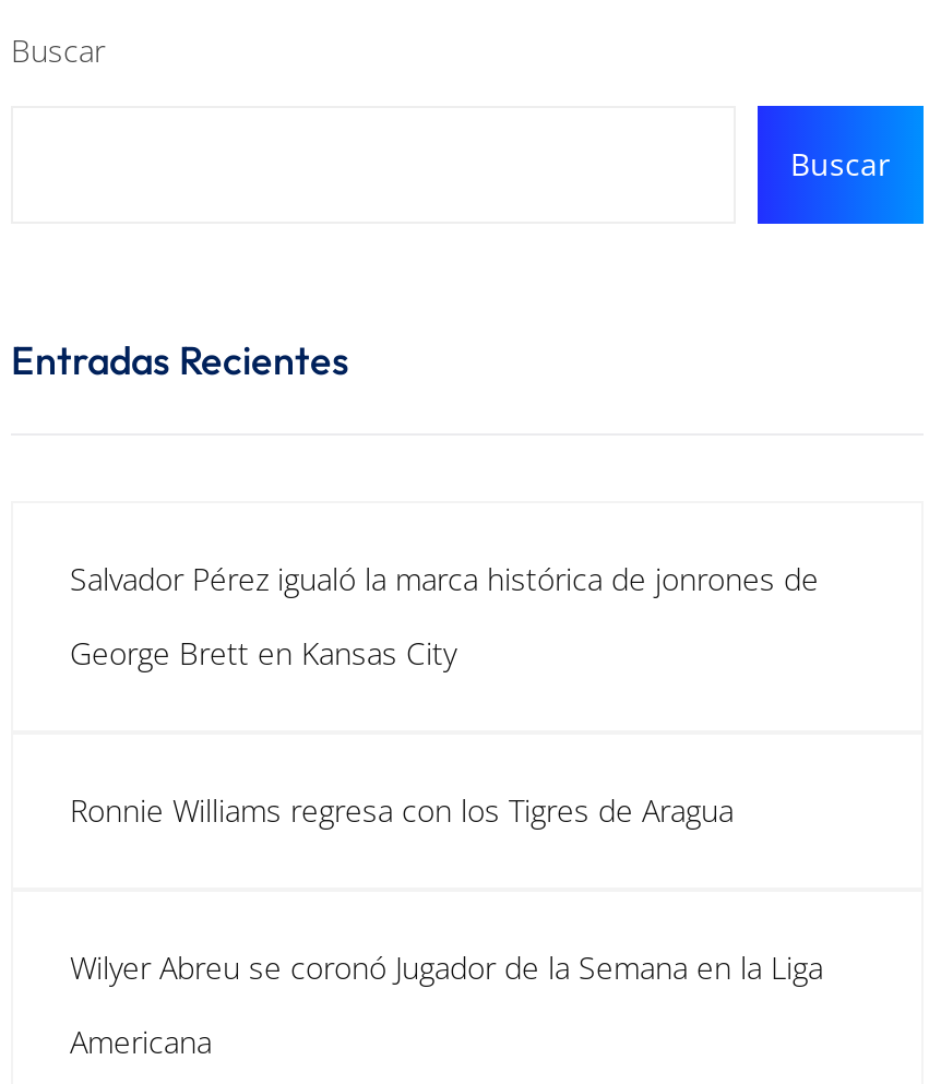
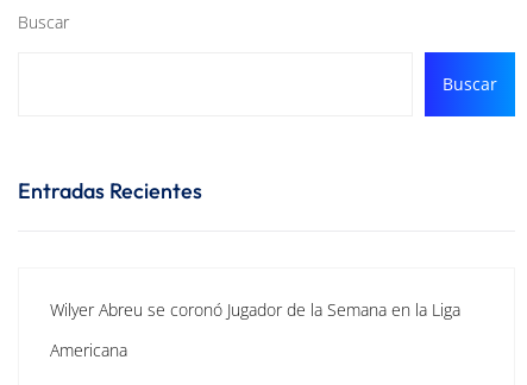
[70,559,819,674] Salvador Pérez igualó la marca histórica de jonrones de | George Brett en Kansas City -> none
[70,790,734,832] Ronnie Williams regresa con los Tigres de Aragua -> none

